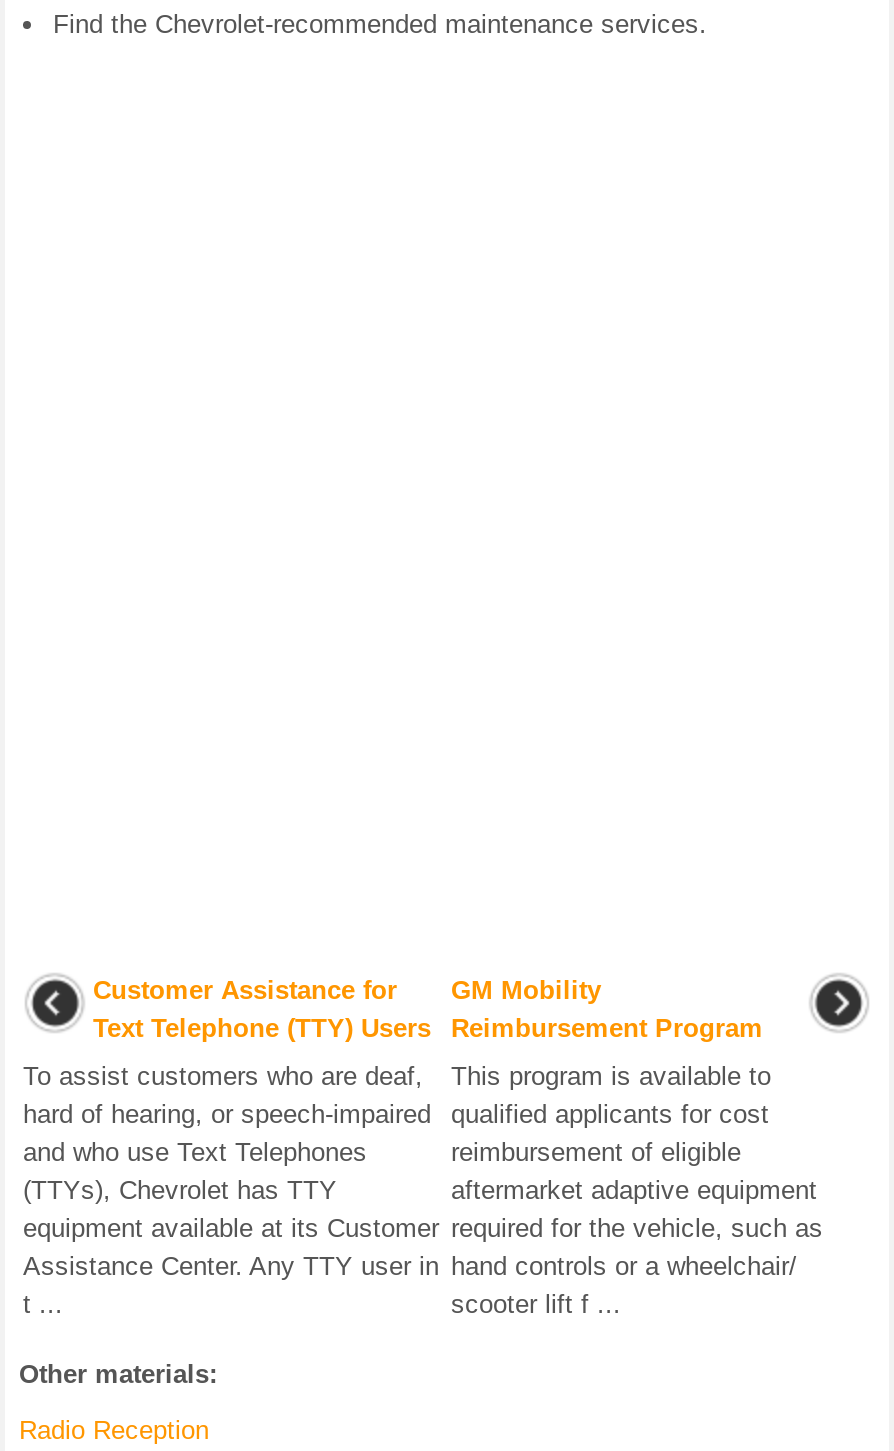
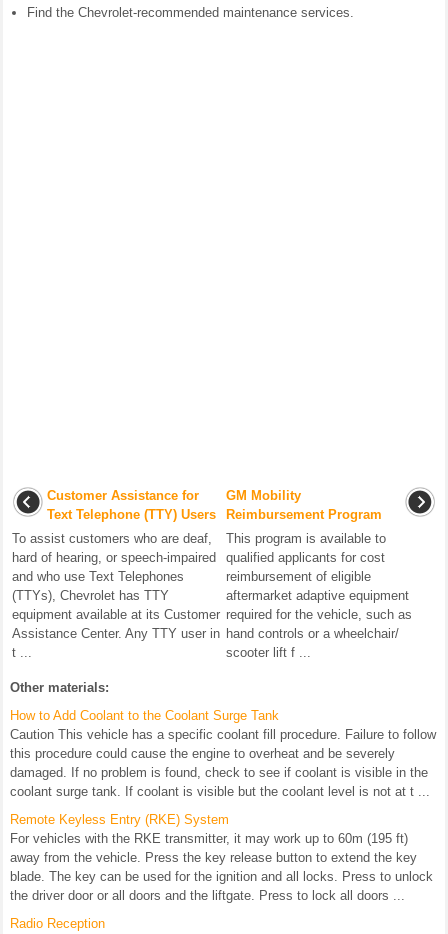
none -> [10,708,436,903] How to Add Coolant to the Coolant Surge Tank | Caution This vehicle has a specific coolant fill procedure. Failure to follow | this procedure could cause the engine to overheat and be severely | damaged. If no problem is found, check to see if coolant is visible in the | coolant surge tank. If coolant is visible but the coolant level is not at t ... | Remote Keyless Entry (RKE) System | For vehicles with the RKE transmitter, it may work up to 60m (195 ft) | away from the vehicle. Press the key release button to extend the key | blade. The key can be used for the ignition and all locks. Press to unlock | the driver door or all doors and the liftgate. Press to lock all doors ...

